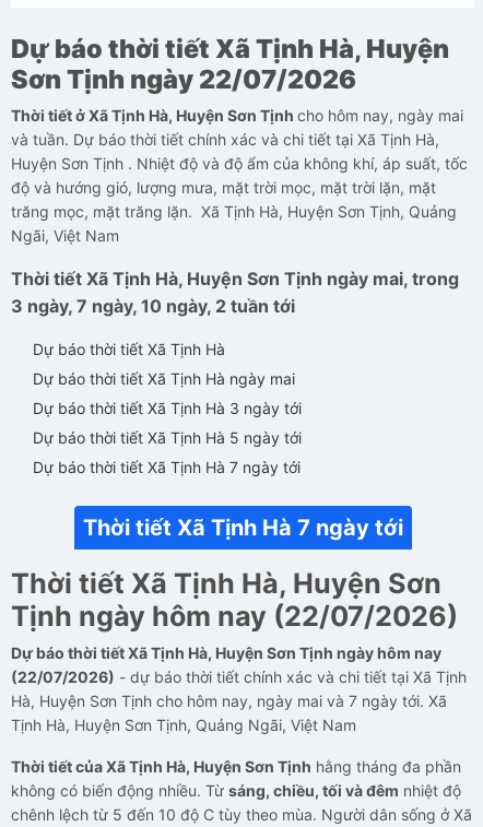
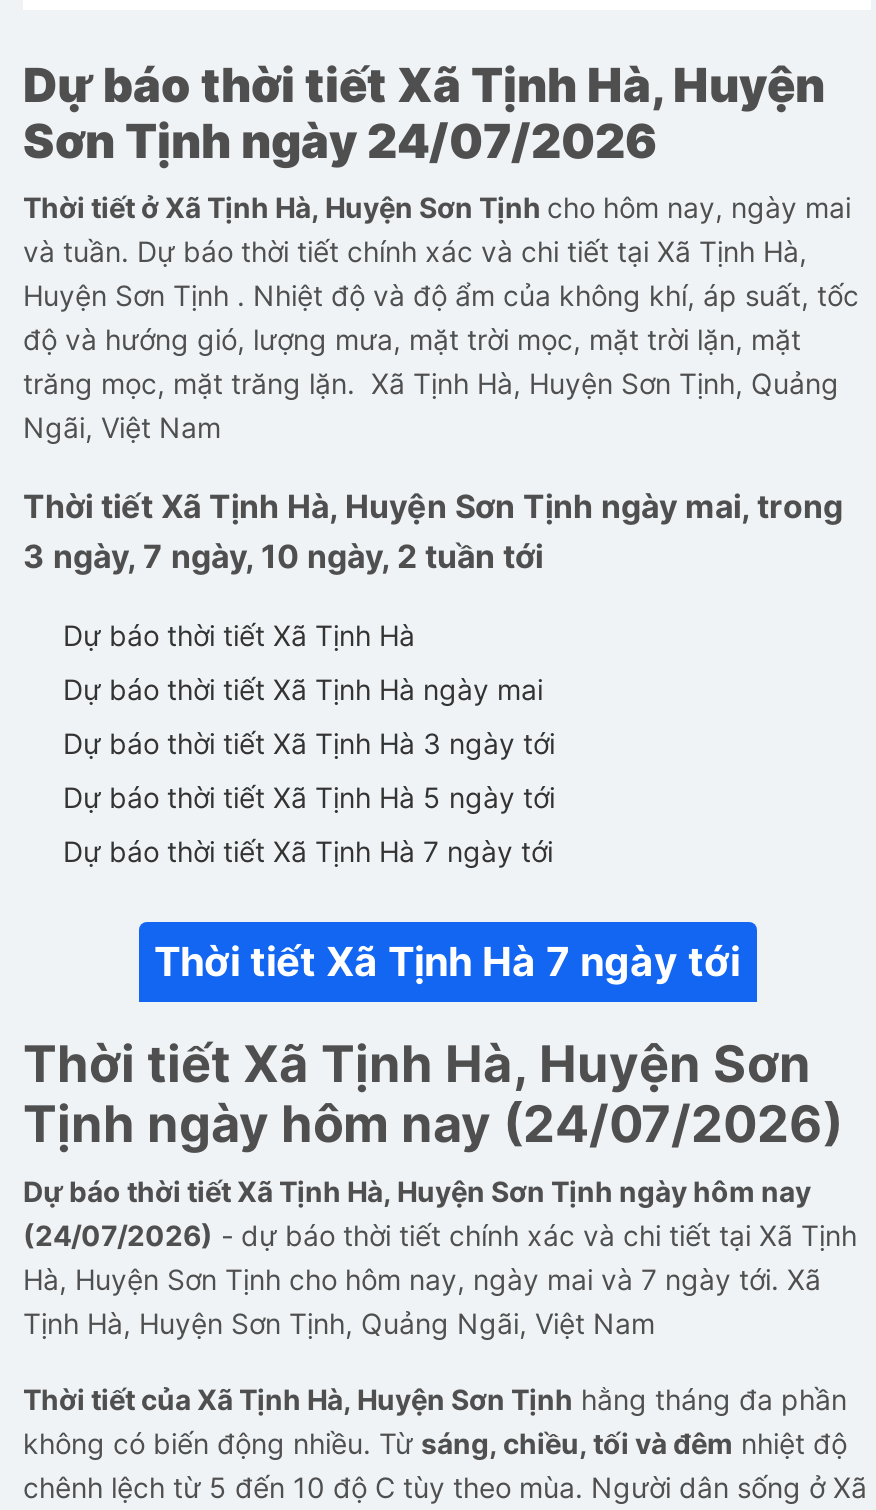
[11,63,362,95] Sơn Tịnh ngày 22/07/2026 -> [23,112,667,170] Sơn Tịnh ngày 24/07/2026
[11,600,464,633] Tịnh ngày hôm nay (22/07/2026) -> [23,1094,855,1154] Tịnh ngày hôm nay (24/07/2026)
[11,667,467,686] (22/07/2026) - dự báo thời tiết chính xác và chi tiết tại Xã Tịnh -> [23,1218,857,1252] (24/07/2026) - dự báo thời tiết chính xác và chi tiết tại Xã Tịnh

